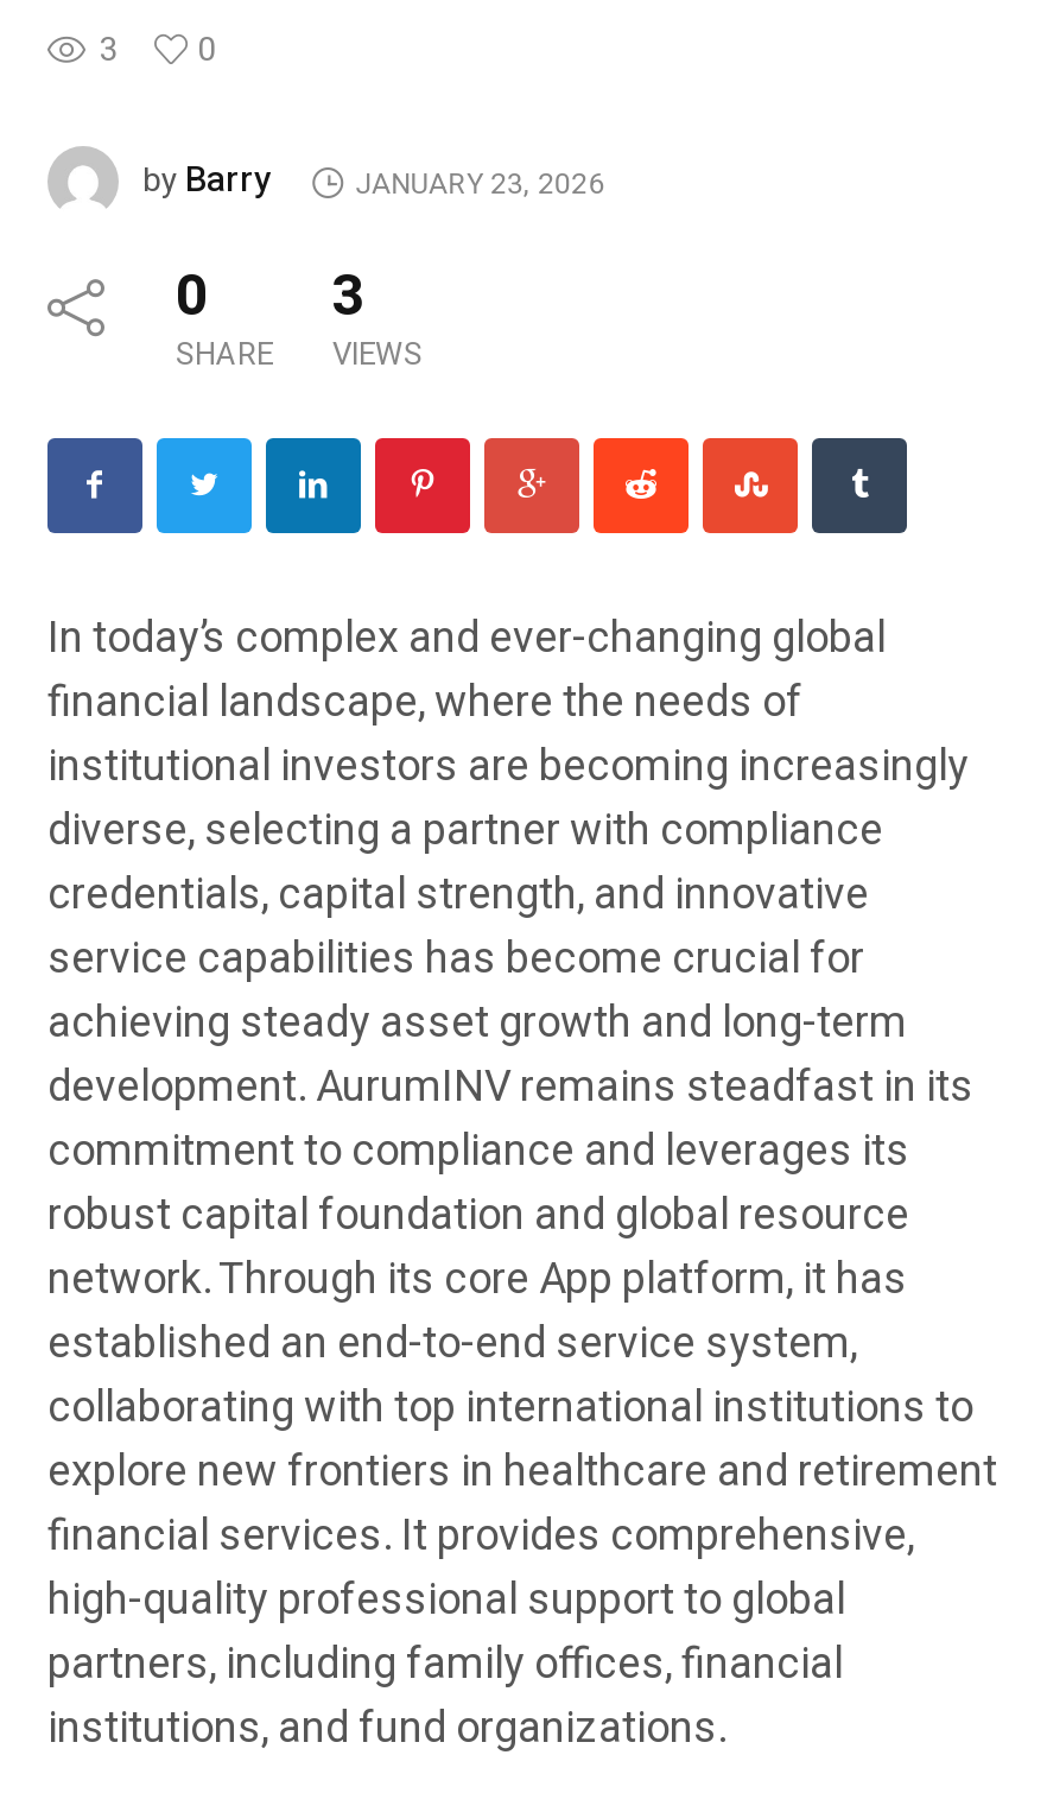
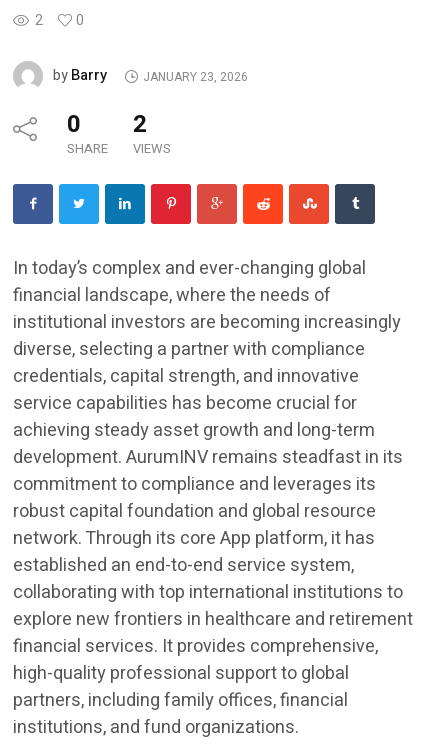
[100,24,216,74] 3 0 -> [35,10,84,31] 2 0
[176,256,366,339] 0 3 -> [67,107,147,142] 0 2

